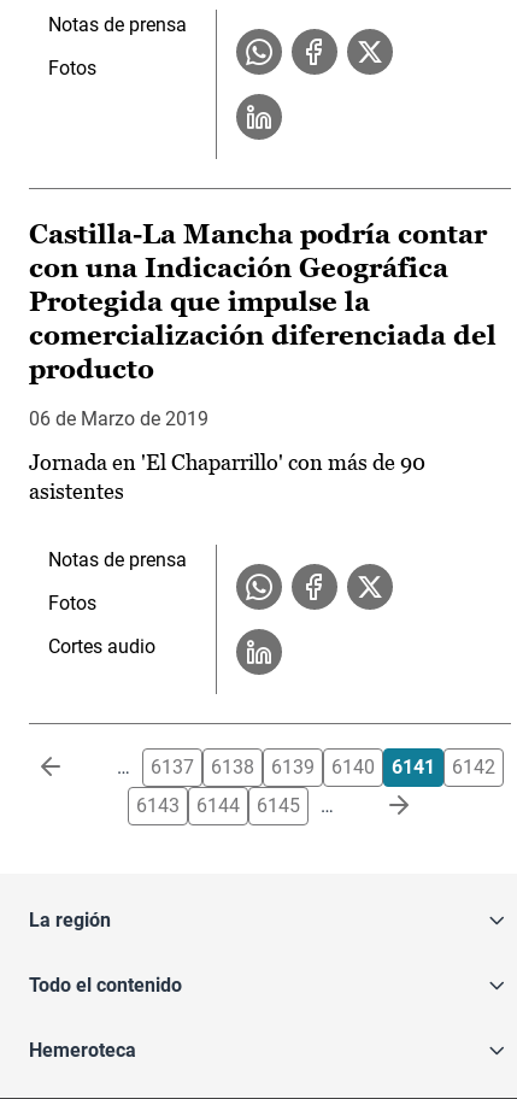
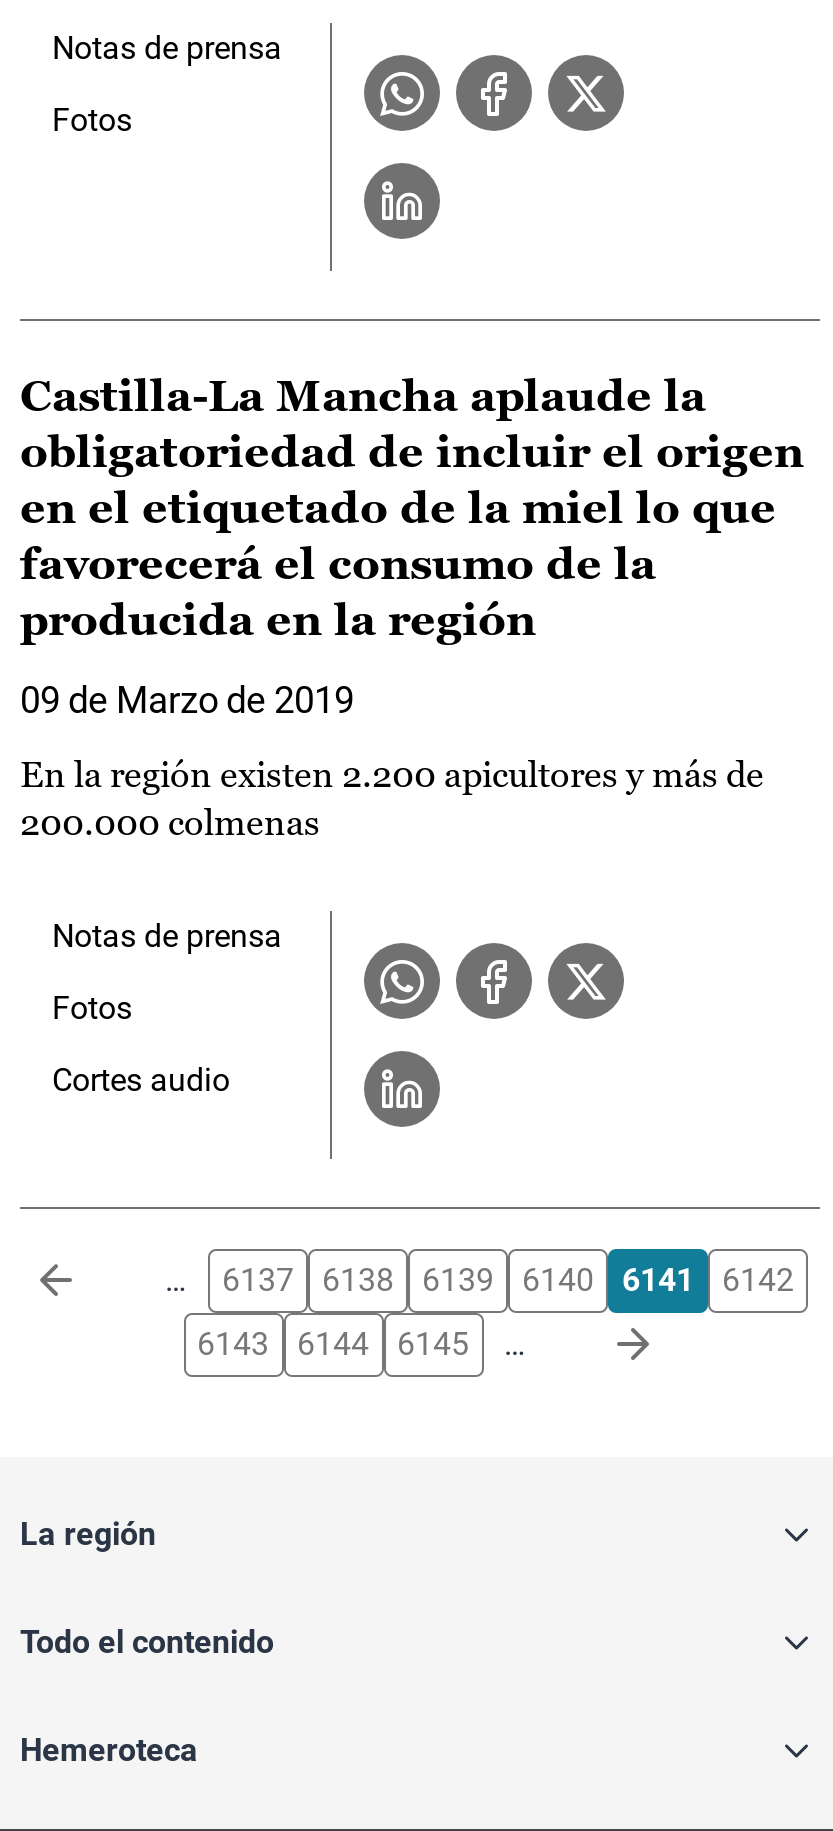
[29,219,497,385] Castilla-La Mancha podría contar | con una Indicación Geográfica | Protegida que impulse la | comercialización diferenciada del | producto -> [20,371,804,645] Castilla-La Mancha aplaude la | obligatoriedad de incluir el origen | en el etiquetado de la miel lo que | favorecerá el consumo de la | producida en la región
[29,407,208,430] 06 de Marzo de 2019 -> [20,679,354,721] 09 de Marzo de 2019
[29,450,425,504] Jornada en 'El Chaparrillo' con más de 90 | asistentes -> [20,753,764,843] En la región existen 2.200 apicultores y más de | 200.000 colmenas

